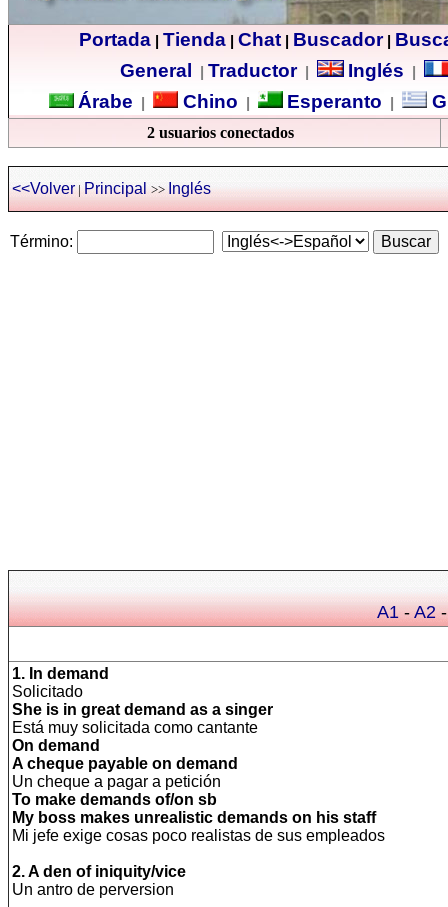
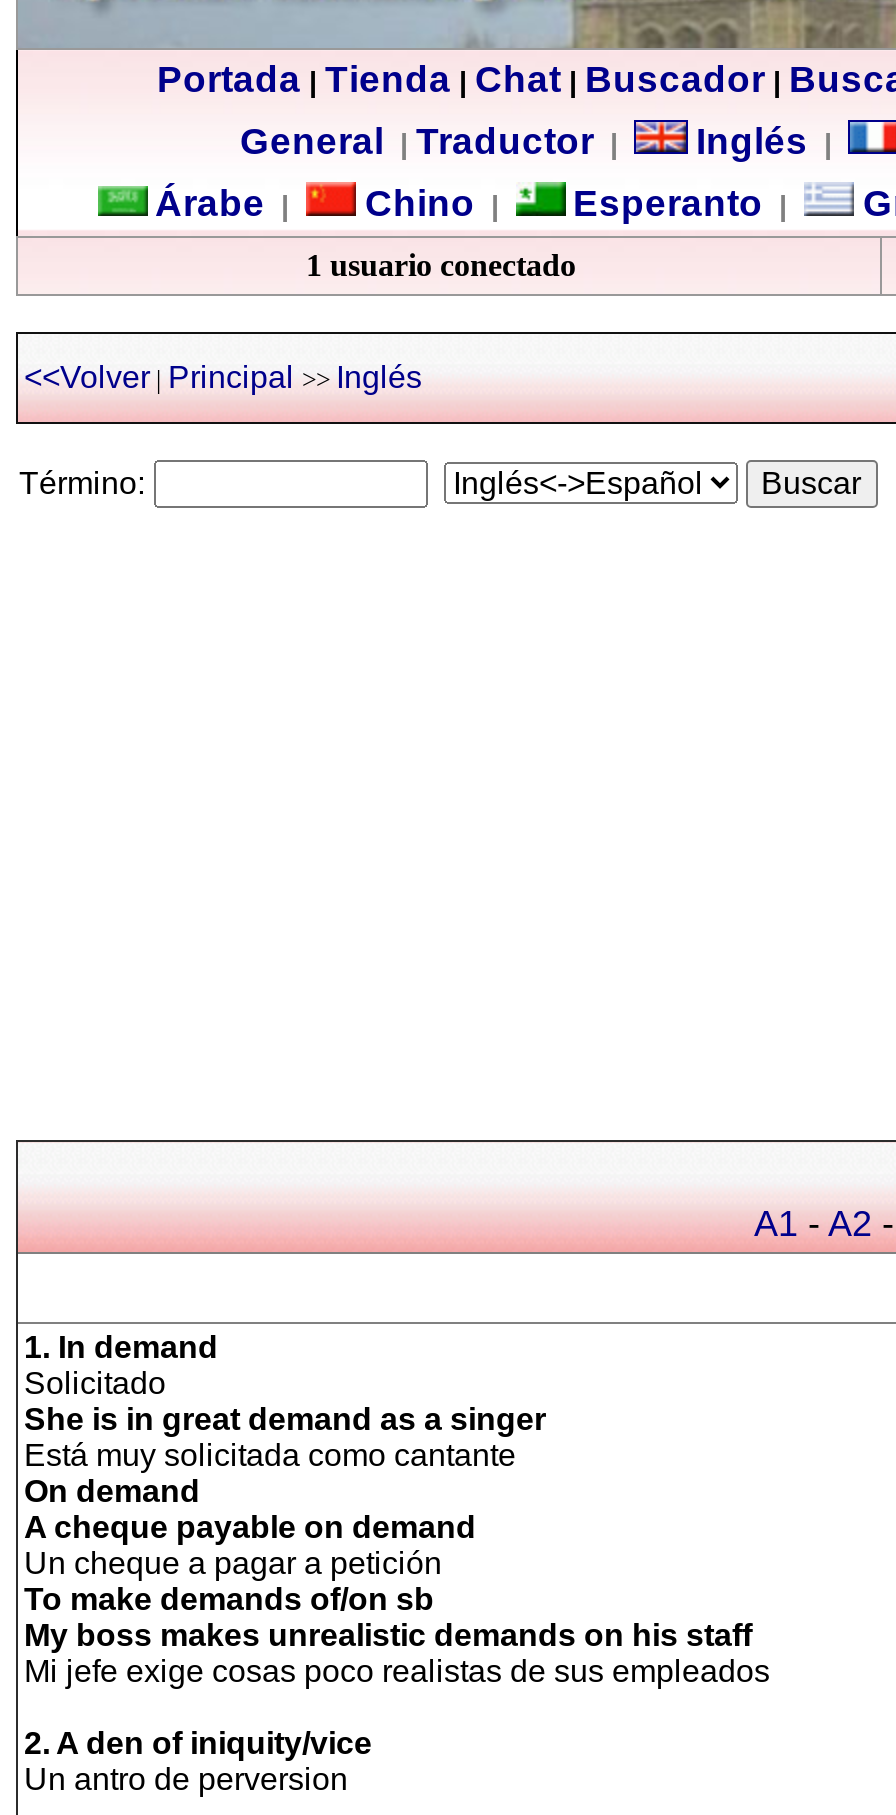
[147,124,294,141] 2 usuarios conectados -> [306,248,576,282] 1 usuario conectado

